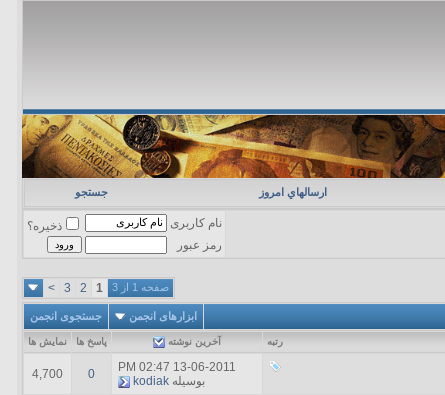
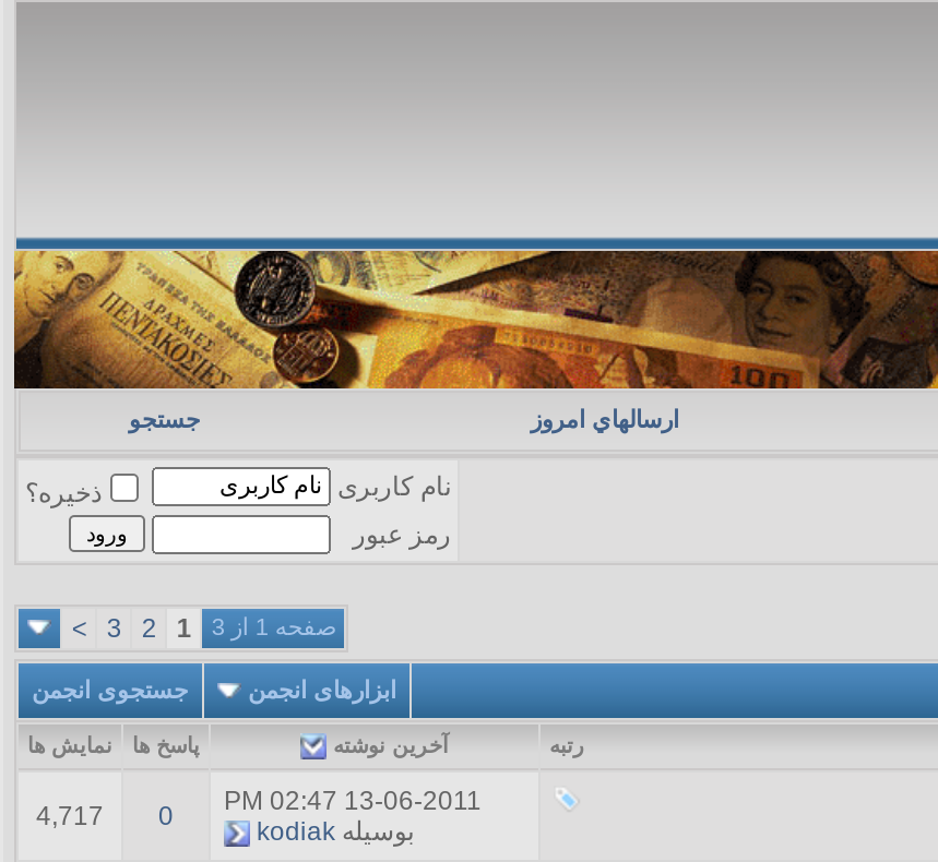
[32,367,95,381] 4,700 0 -> [36,800,174,831] 4,717 0

